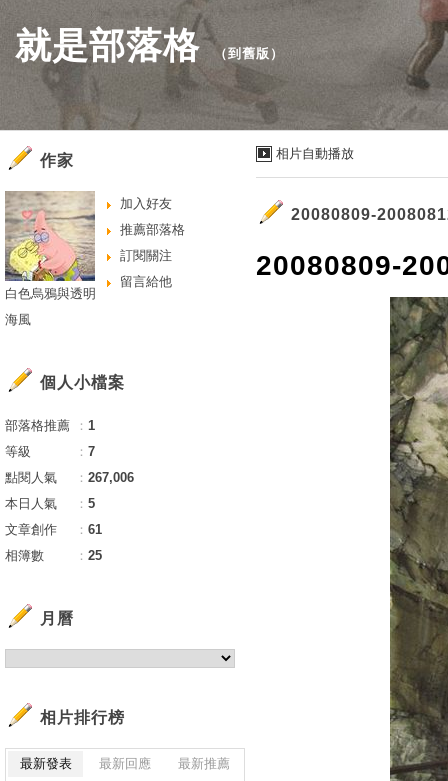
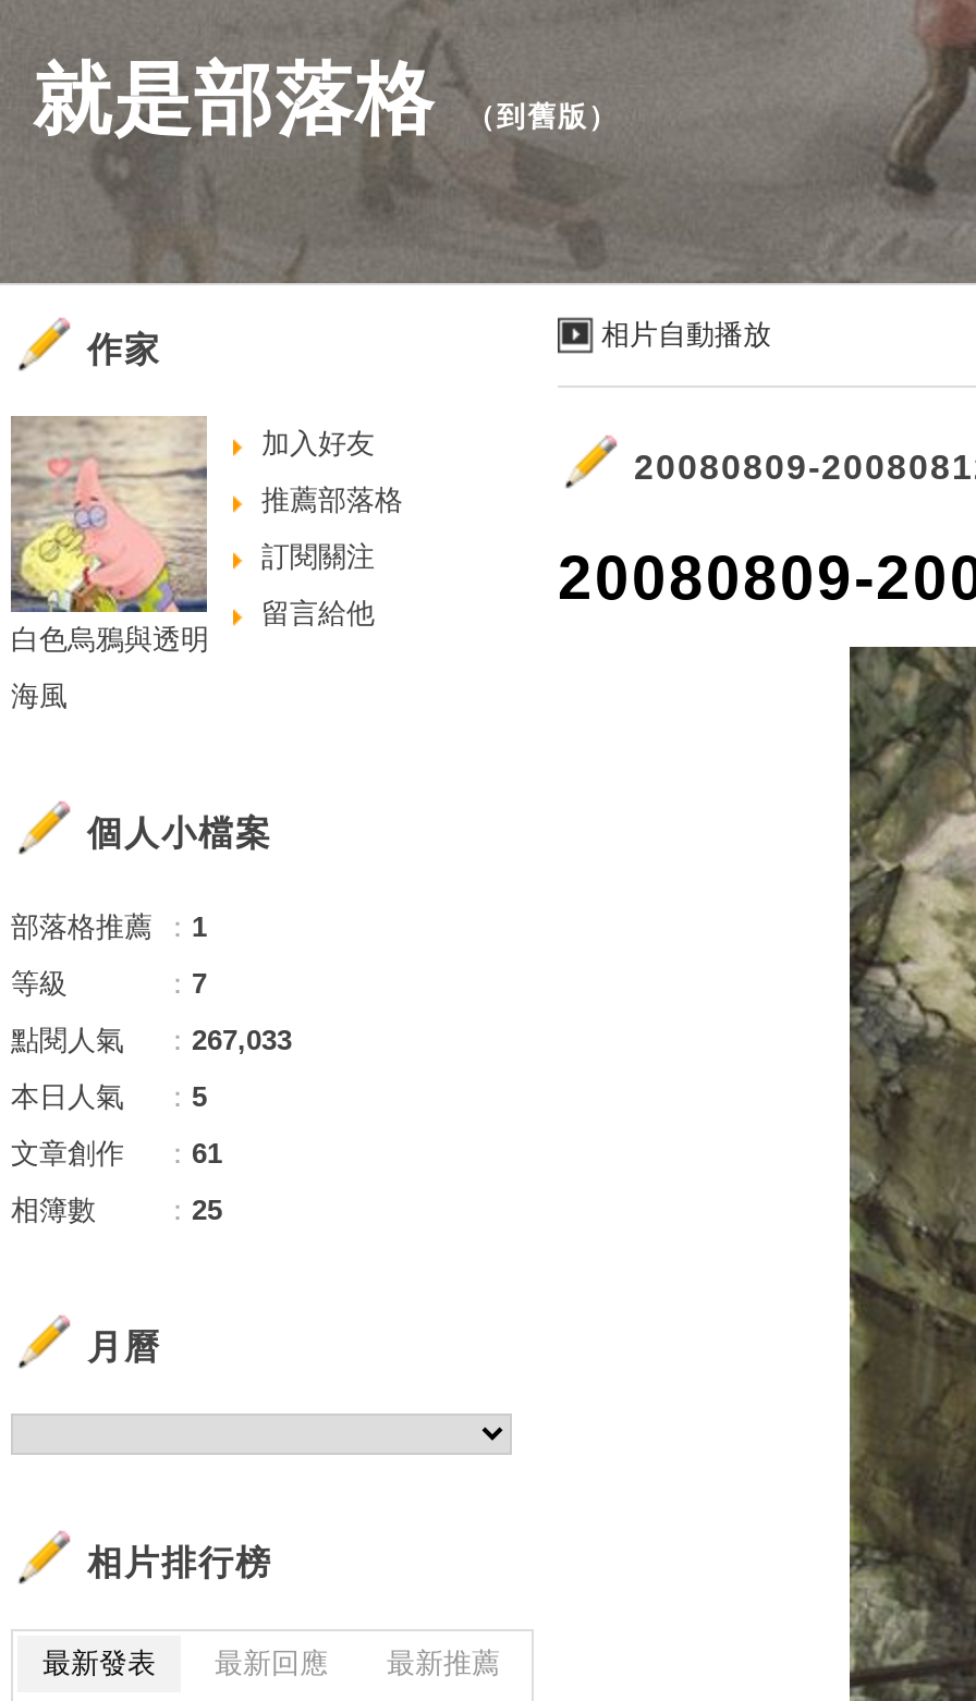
[5,470,134,485] 點閱人氣 ：267,006 -> [11,1024,292,1056] 點閱人氣 ：267,033

